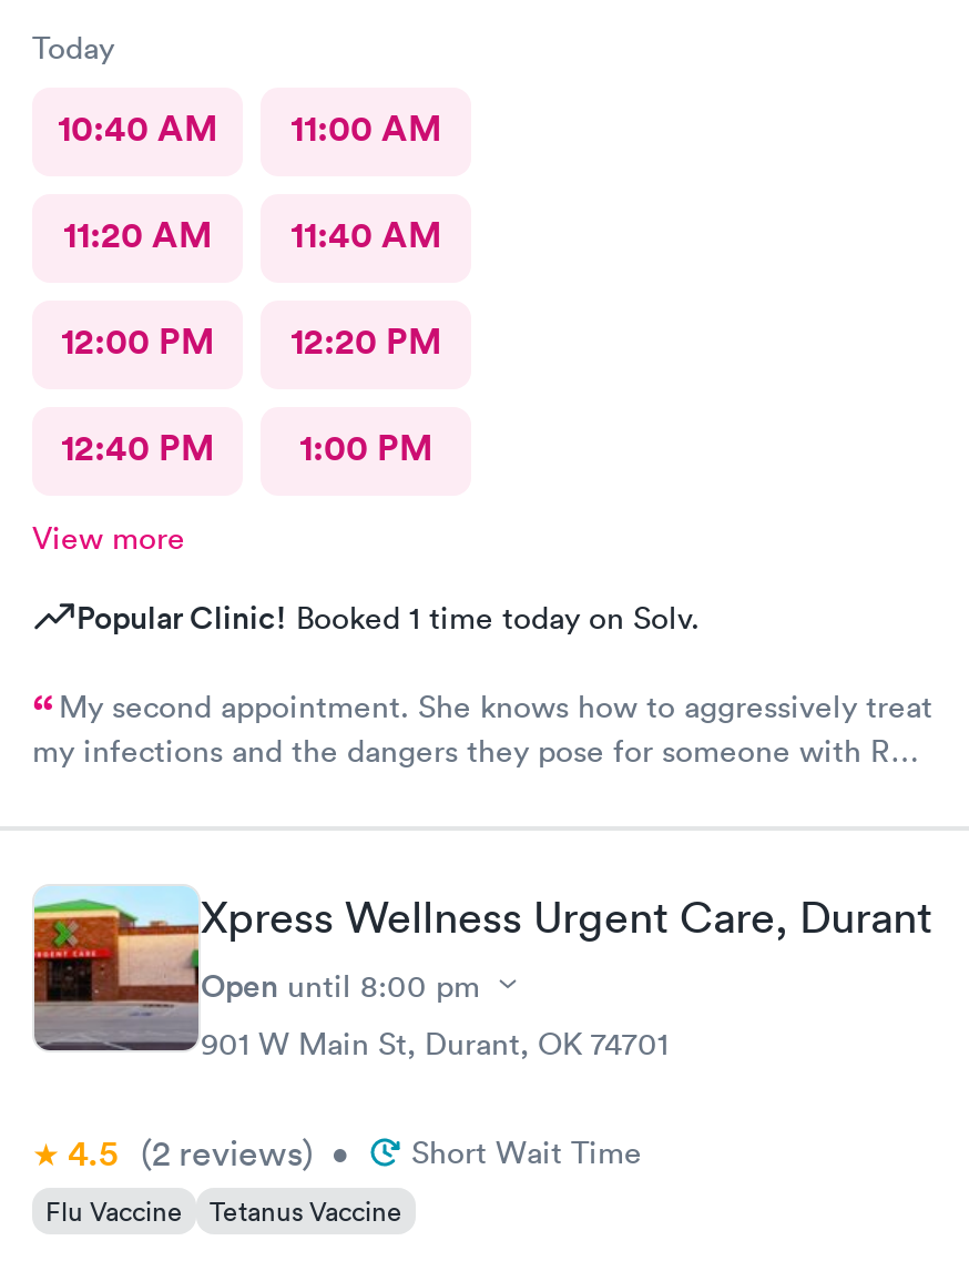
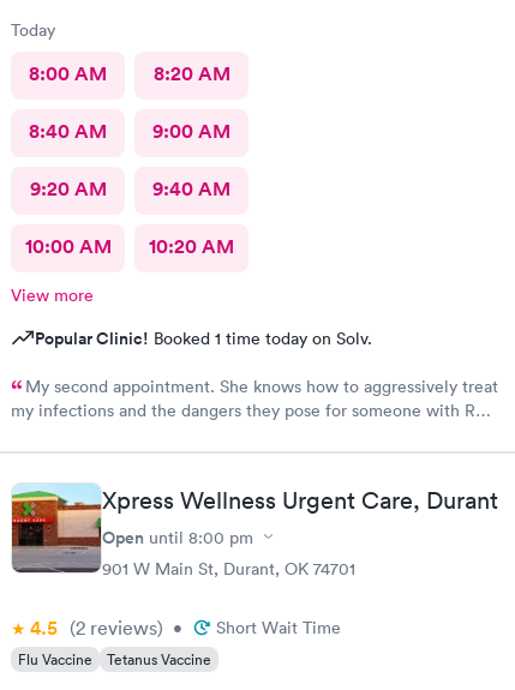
[58,105,441,152] 10:40 AM | 11:00 AM -> [29,61,230,86] 8:00 AM | 8:20 AM
[63,212,441,258] 11:20 AM | 11:40 AM -> [29,119,230,144] 8:40 AM | 9:00 AM
[61,318,441,365] 12:00 PM | 12:20 PM -> [29,176,230,202] 9:20 AM | 9:40 AM
[61,425,432,471] 12:40 PM | 1:00 PM -> [25,234,234,259] 10:00 AM | 10:20 AM

